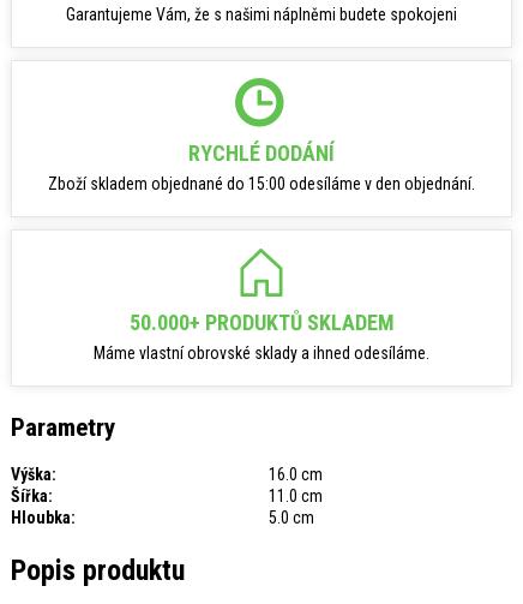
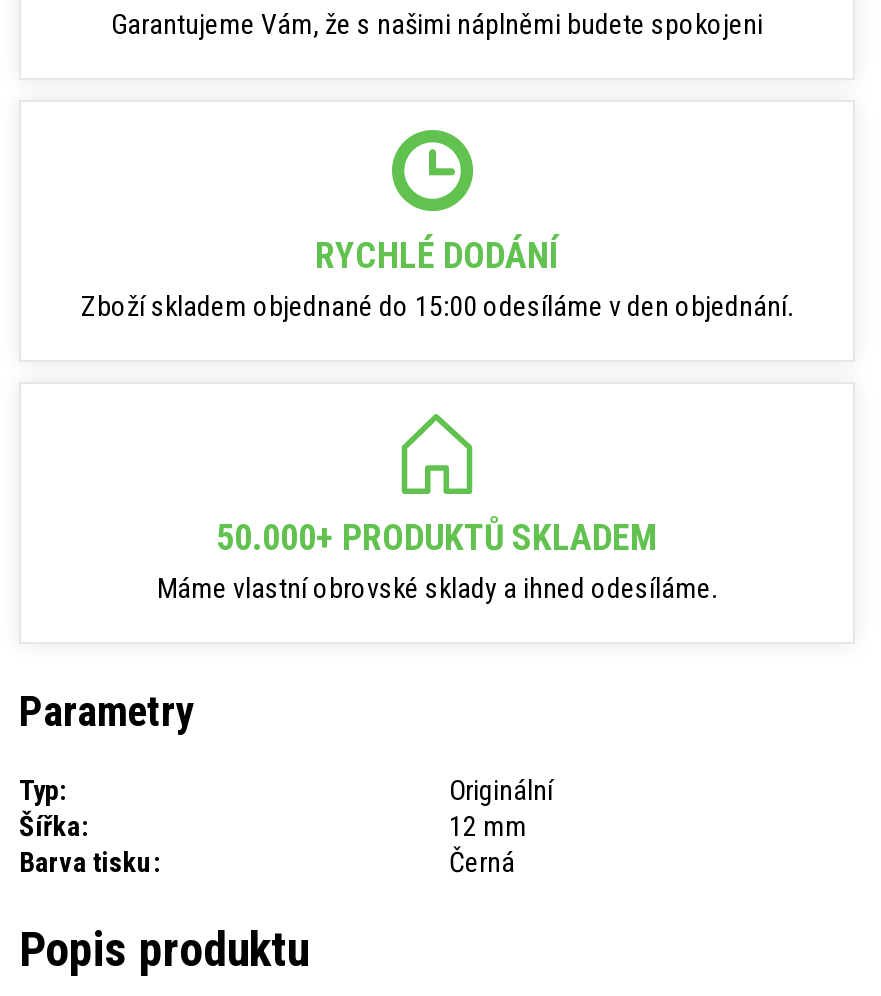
[11,464,323,484] Výška: | 16.0 cm -> [19,774,553,806] Typ: | Originální
[11,486,323,527] 11.0 cm | Hloubka: | 5.0 cm -> [19,810,527,878] 12 mm | Barva tisku: | Černá

